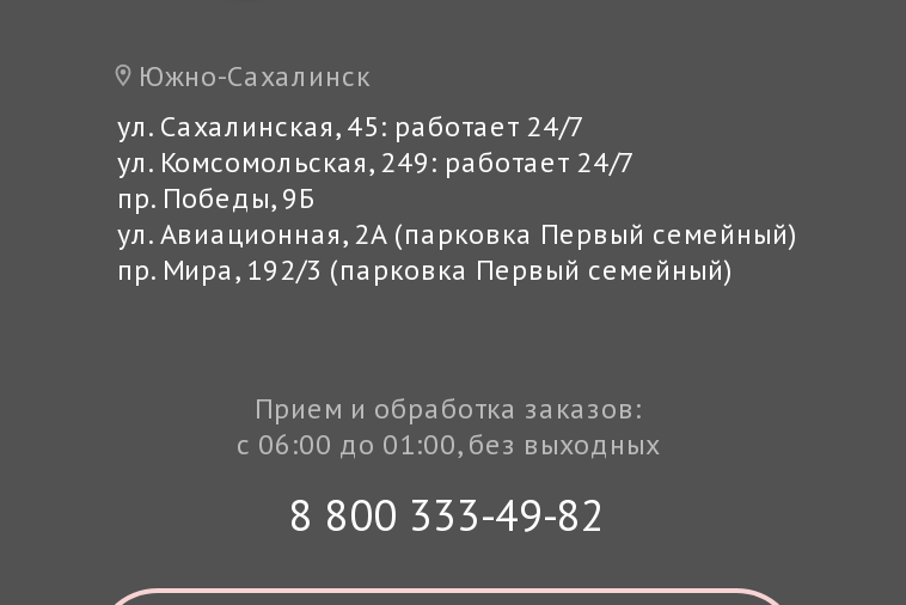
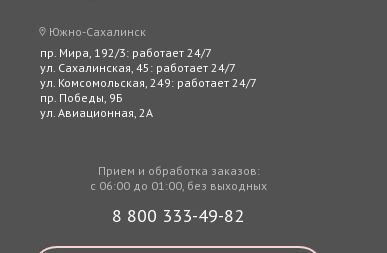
none -> [40,45,212,60] пр. Мира, 192/3: работает 24/7
[117,216,798,287] ул. Авиационная, 2А (парковка Первый семейный) | пр. Мира, 192/3 (парковка Первый семейный) -> [40,105,153,120] ул. Авиационная, 2А

